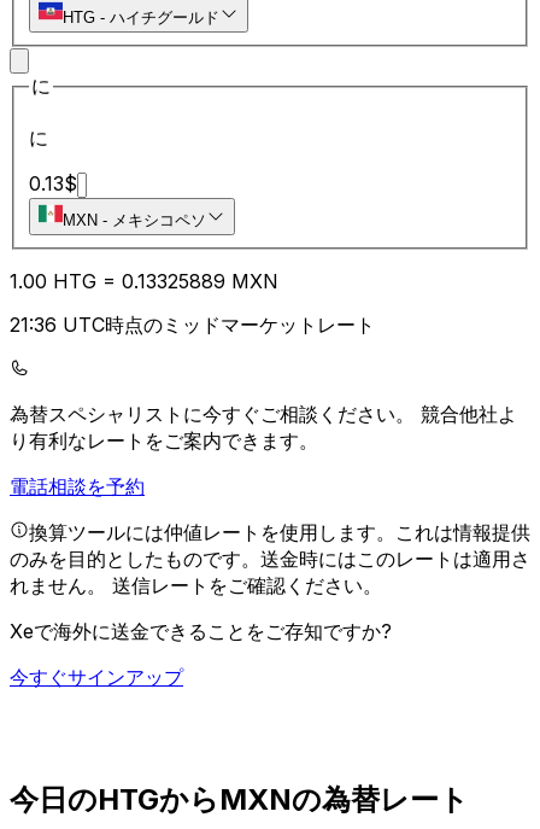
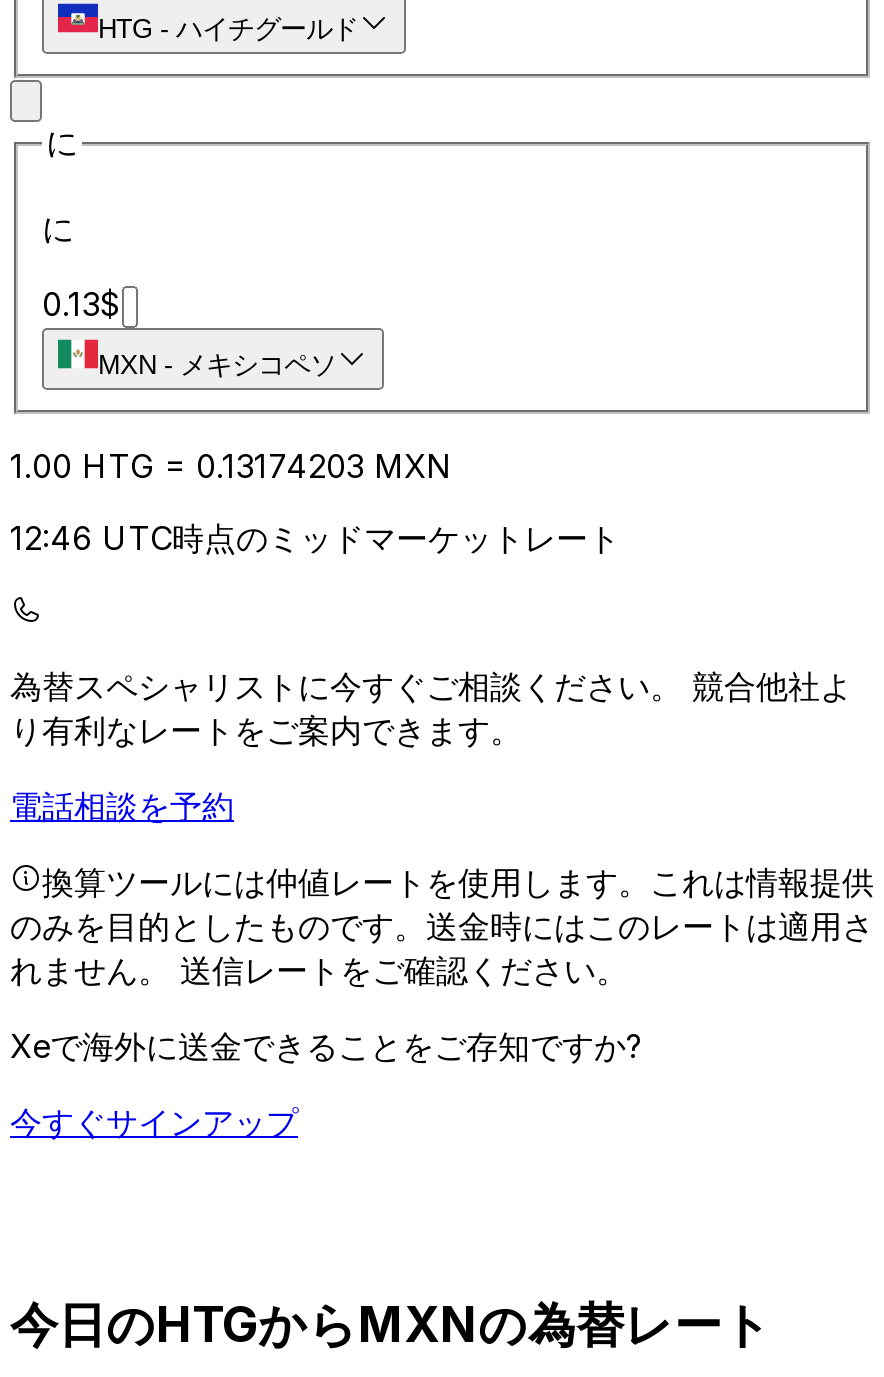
[10,270,278,294] 1.00 HTG = 0.13325889 MXN -> [10,447,452,487] 1.00 HTG = 0.13174203 MXN
[10,313,375,337] 21:36 UTC時点のミッドマーケットレート -> [10,519,620,559] 12:46 UTC時点のミッドマーケットレート

